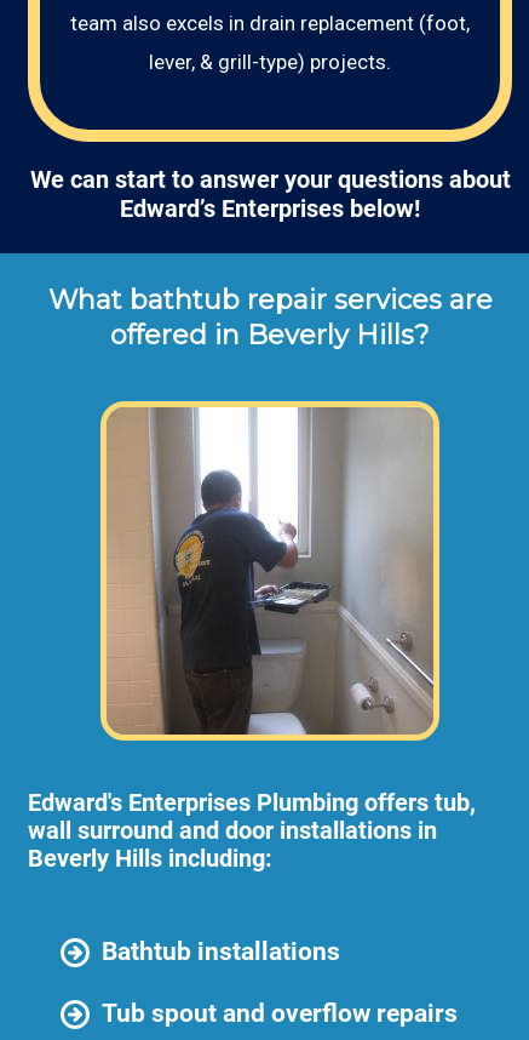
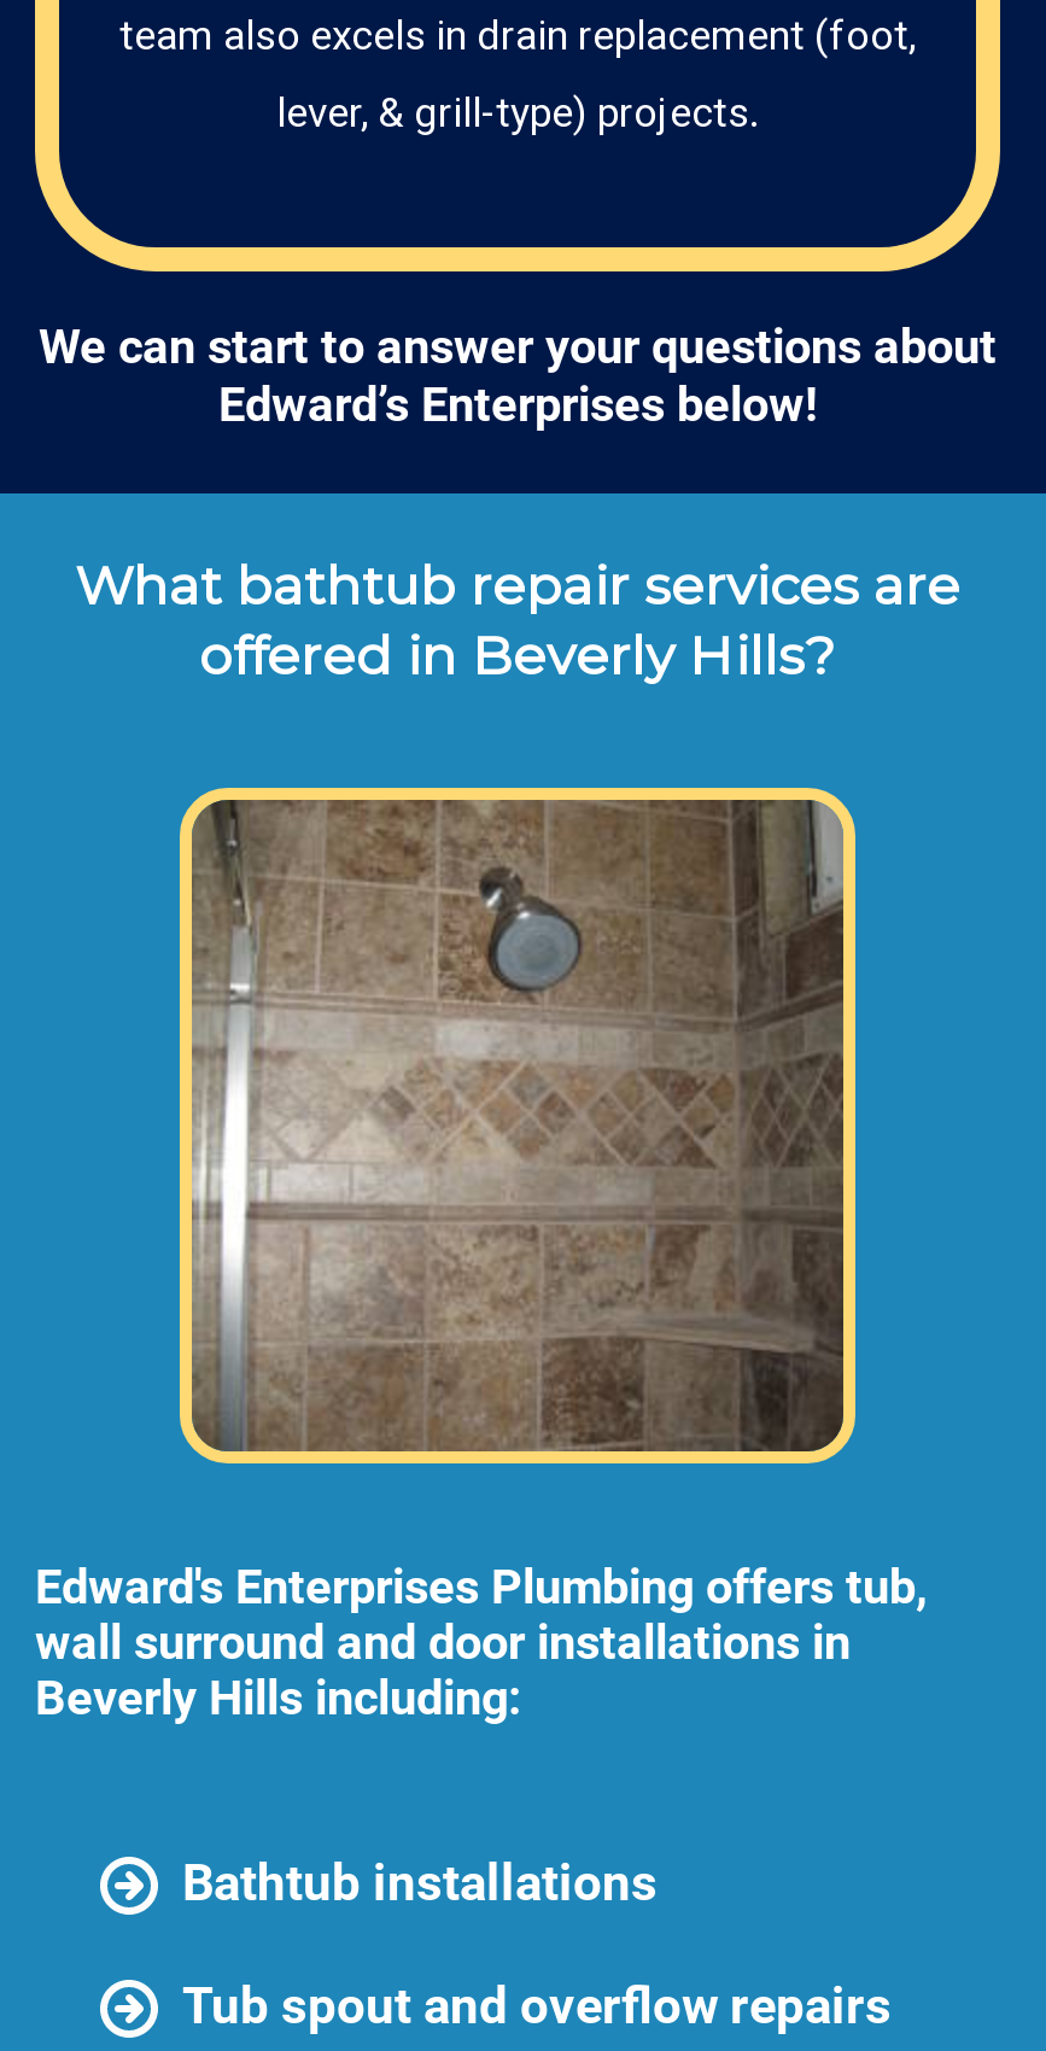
[108,406,433,736] [image] -> [192,797,846,1454] [image]

